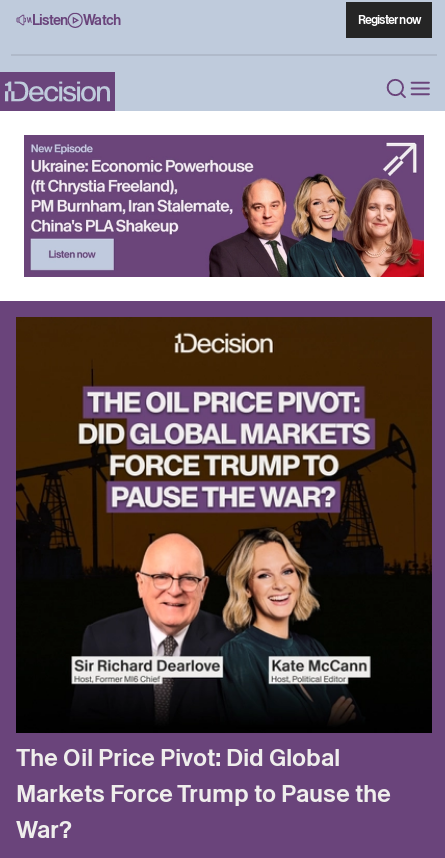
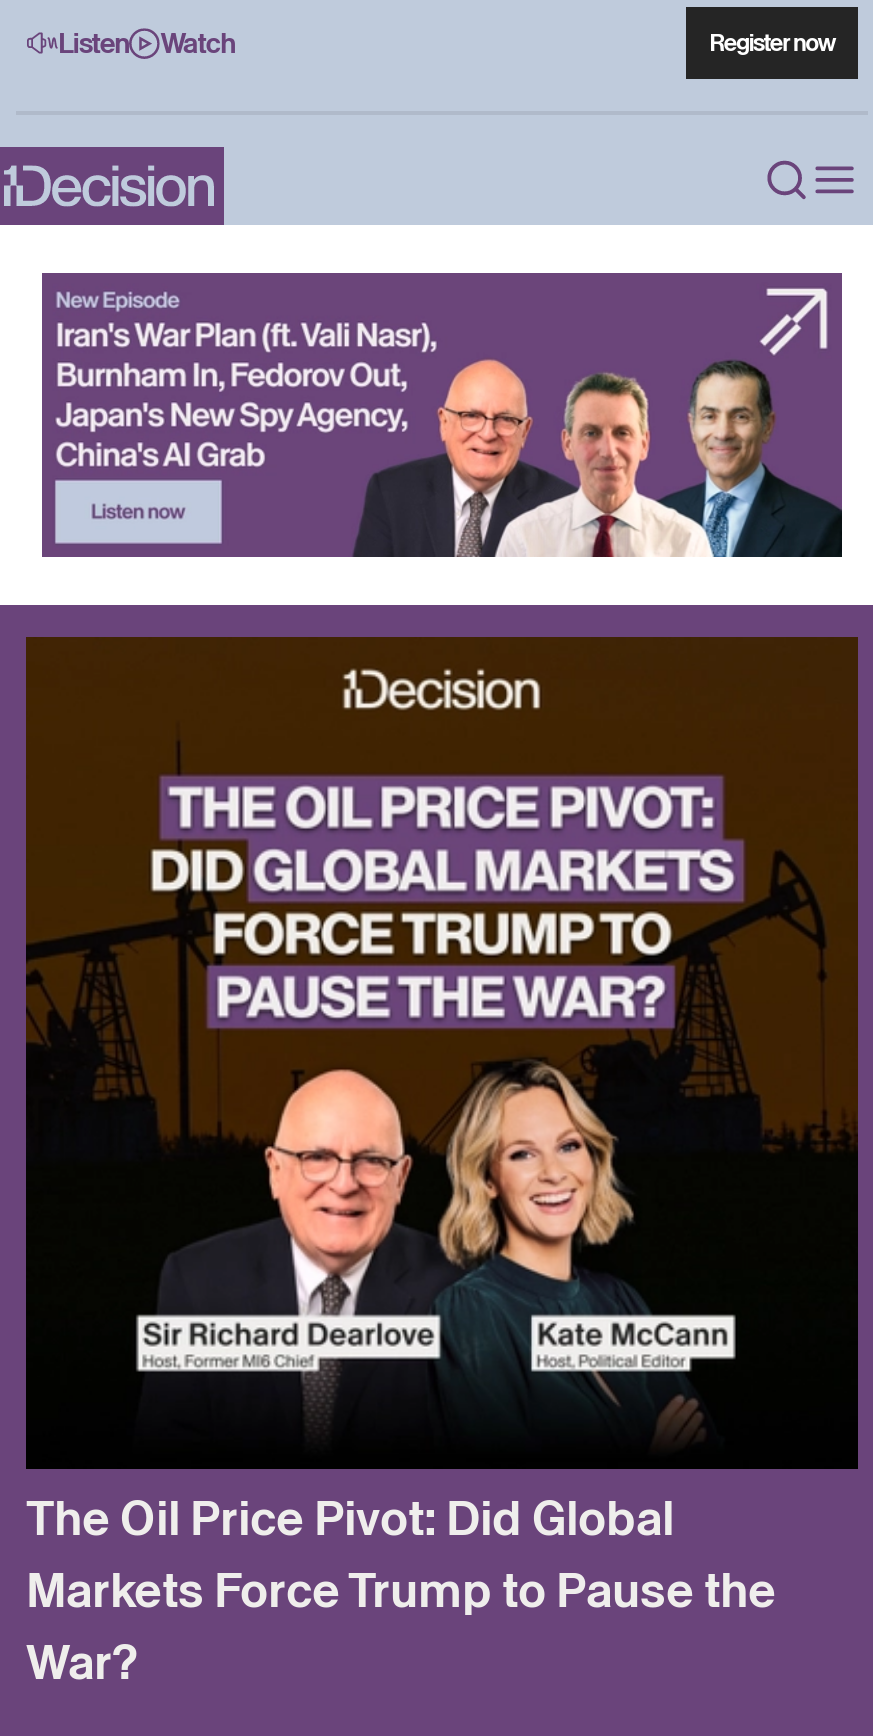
[31,159,425,278] [image] -> [58,321,844,559] [image]

